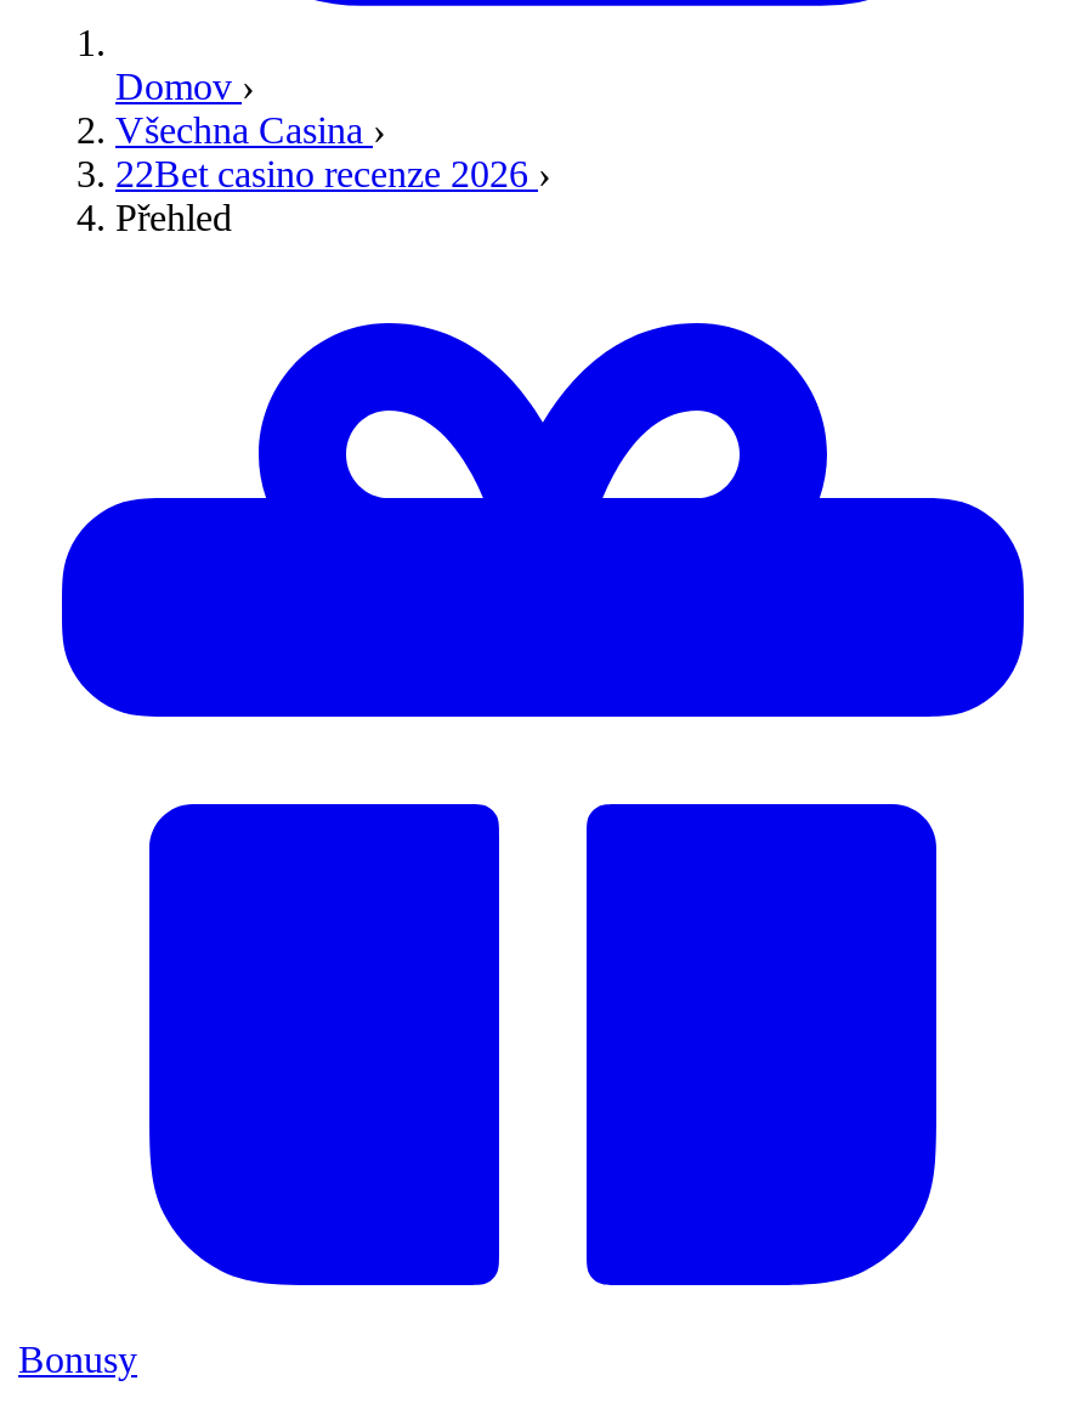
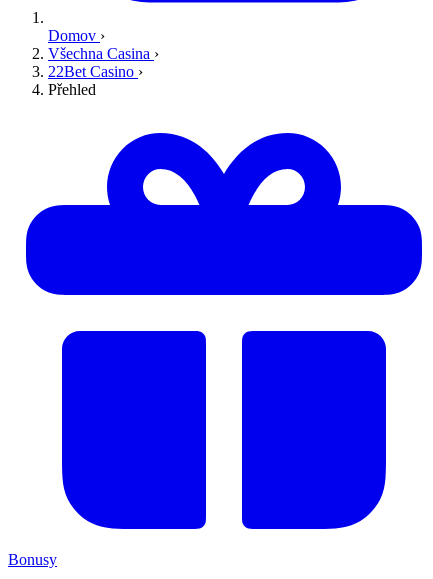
[115,153,550,194] 22Bet casino recenze 2026 › -> [48,63,143,80] 22Bet Casino ›

